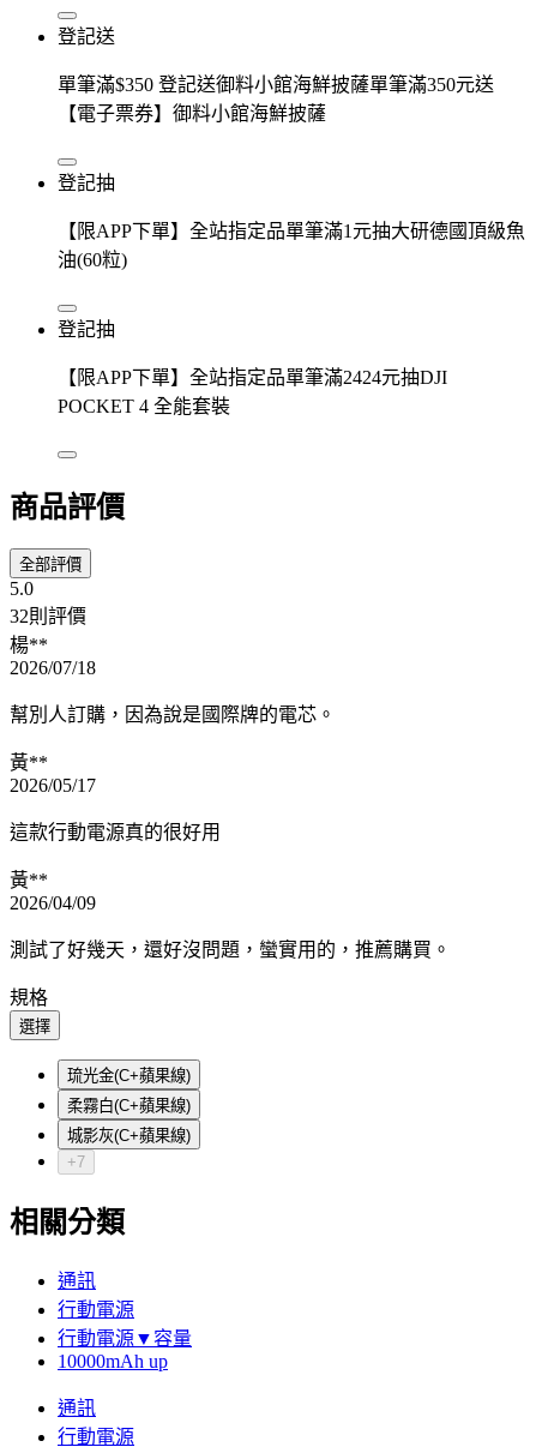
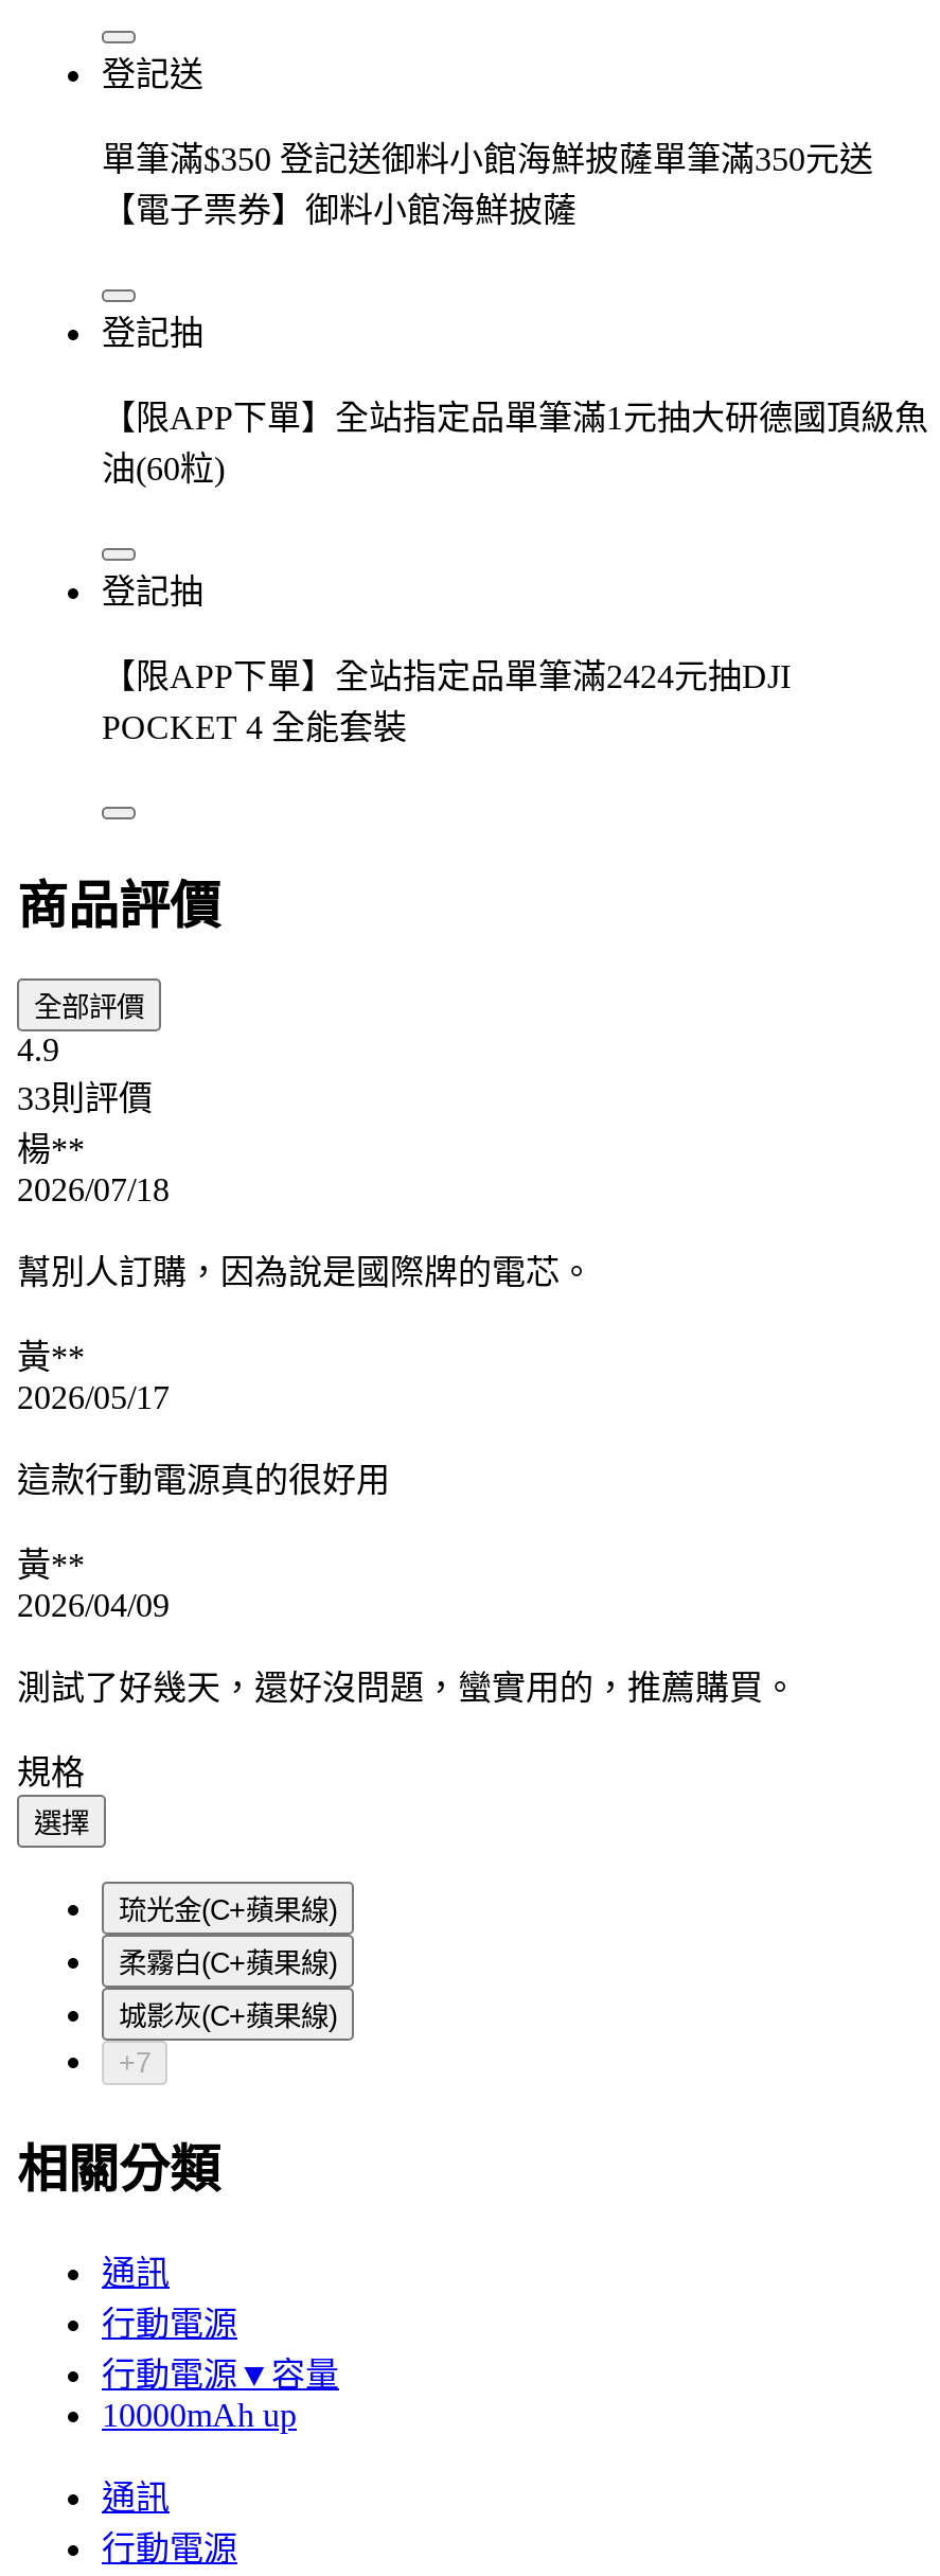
[10,579,34,599] 5.0 -> [17,1032,59,1068] 4.9
[10,606,86,627] 32則評價 -> [17,1081,153,1117] 33則評價

